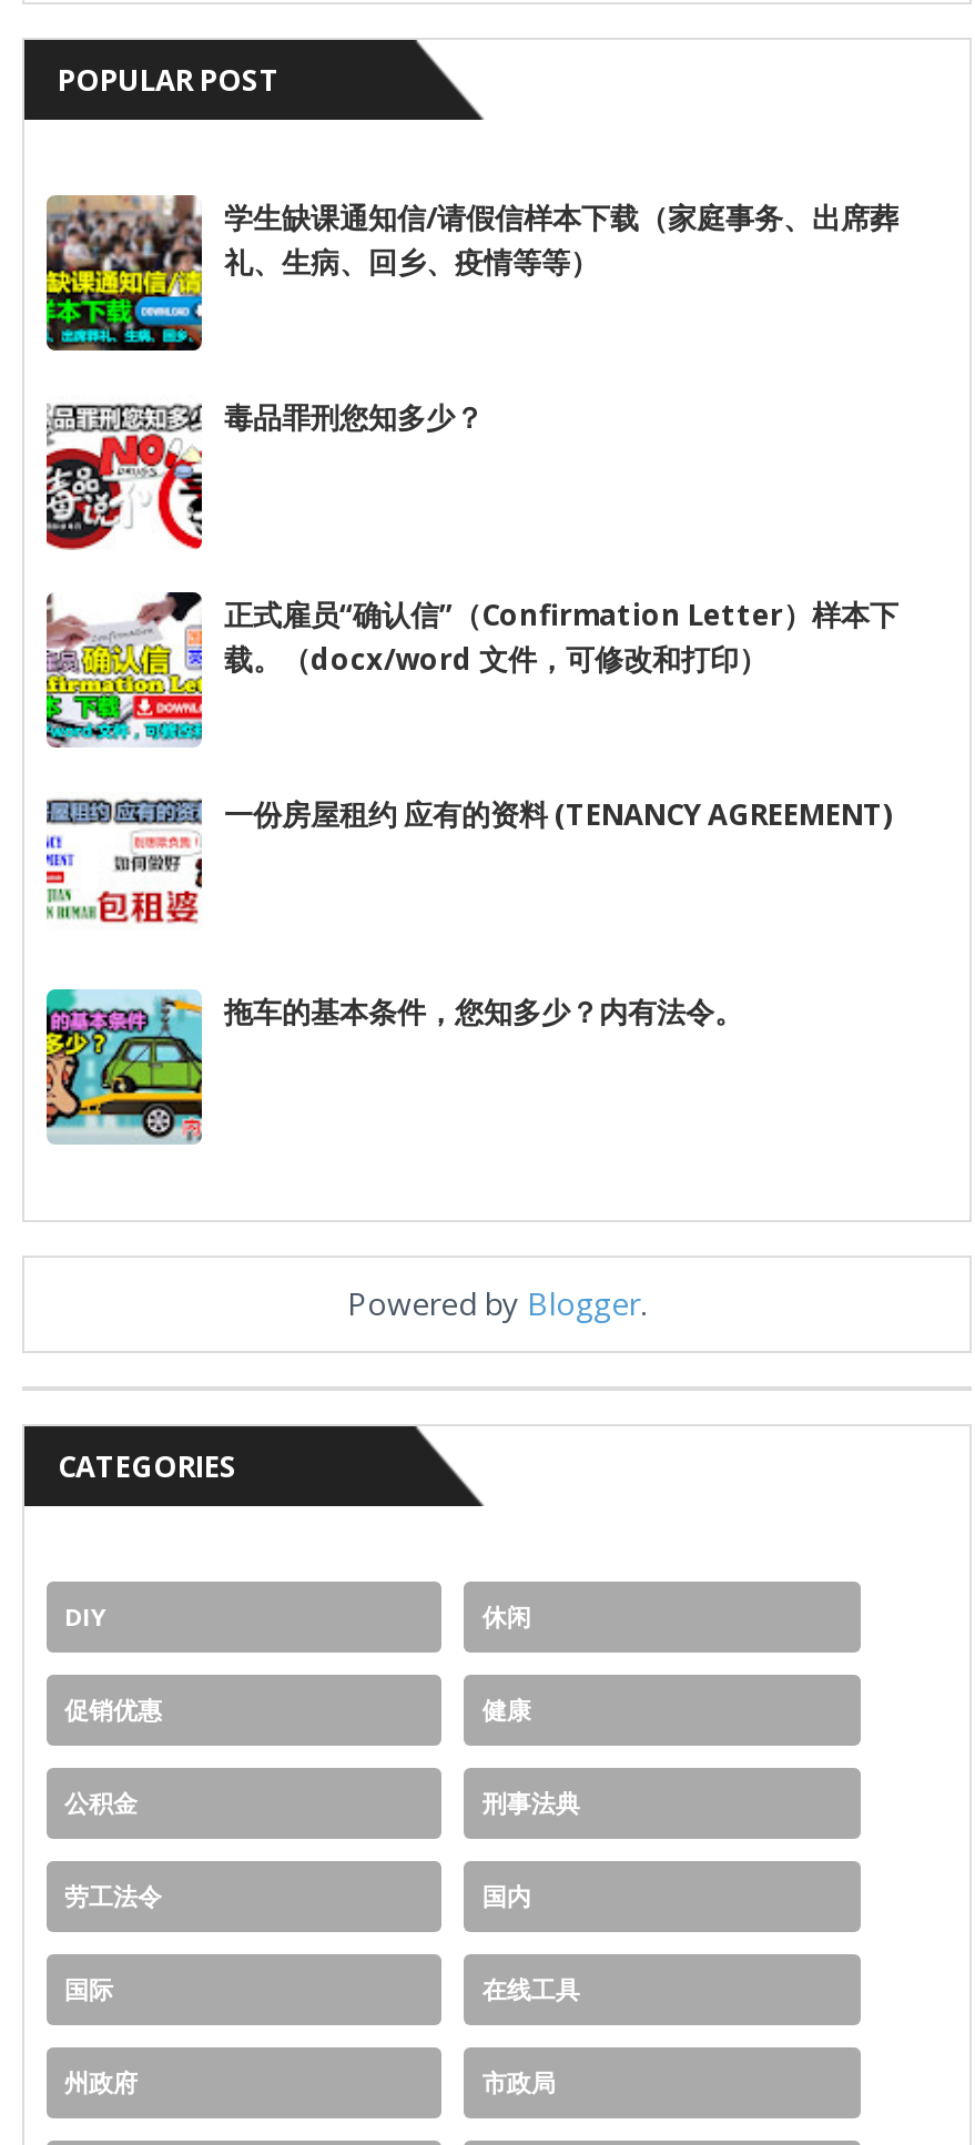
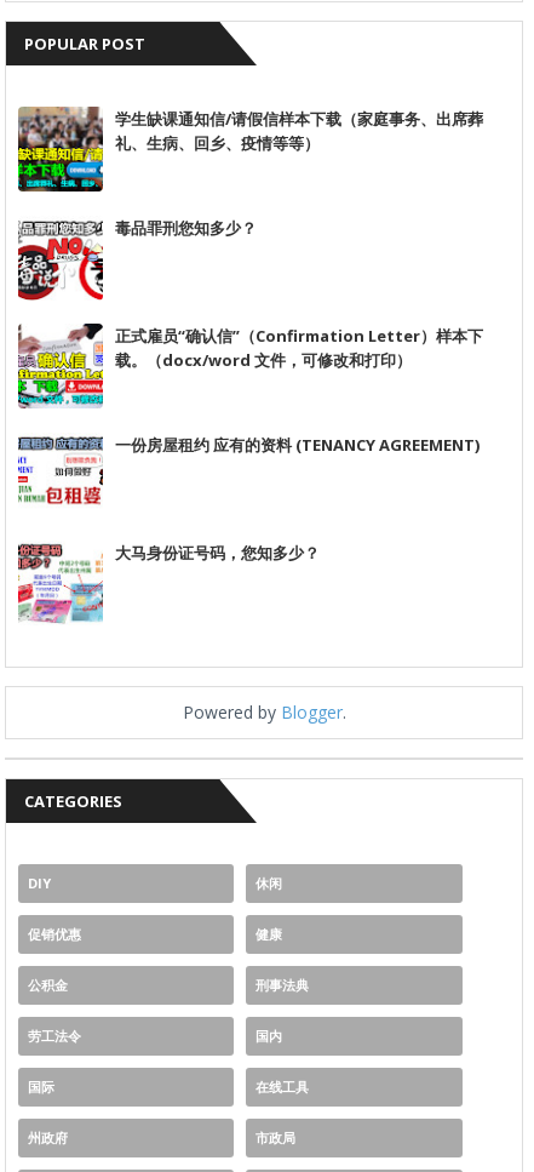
[44,987,743,1145] [image] | 拖车的基本条件，您知多少？内有法令。 -> [17,541,320,624] [image] | 大马身份证号码，您知多少？

